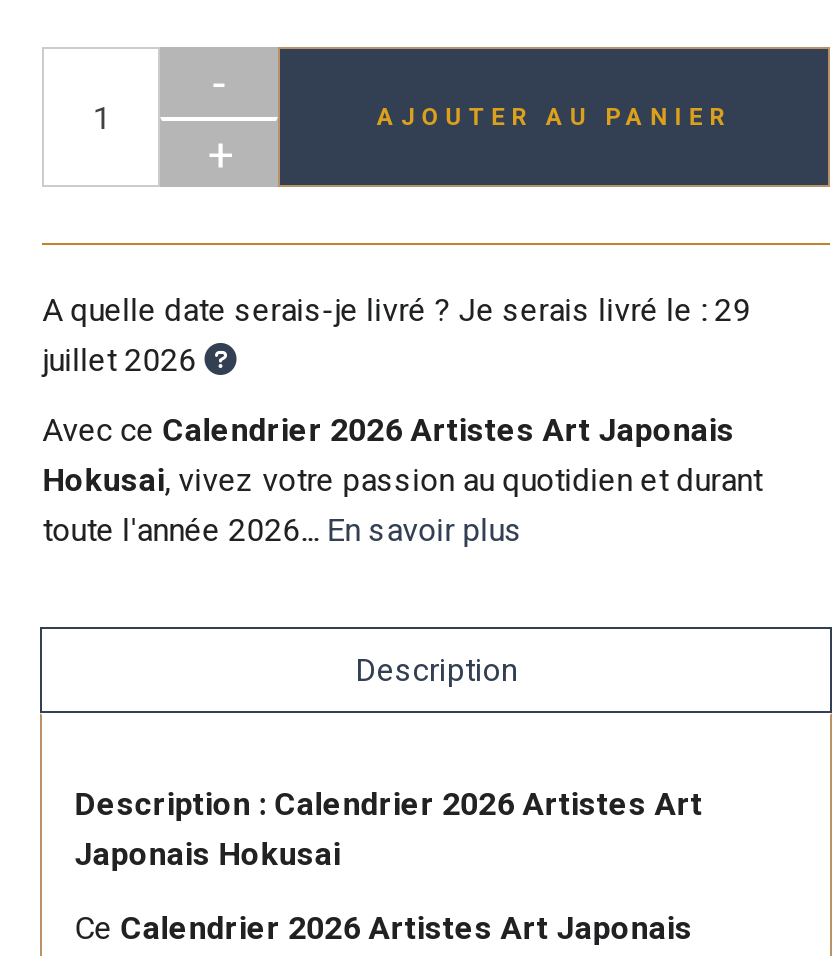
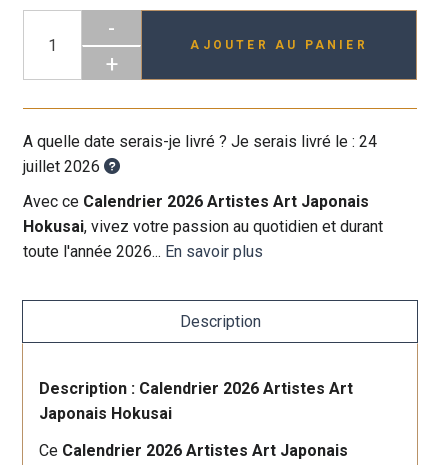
[42,291,750,329] A quelle date serais-je livré ? Je serais livré le : 29 -> [23,132,377,151] A quelle date serais-je livré ? Je serais livré le : 24

